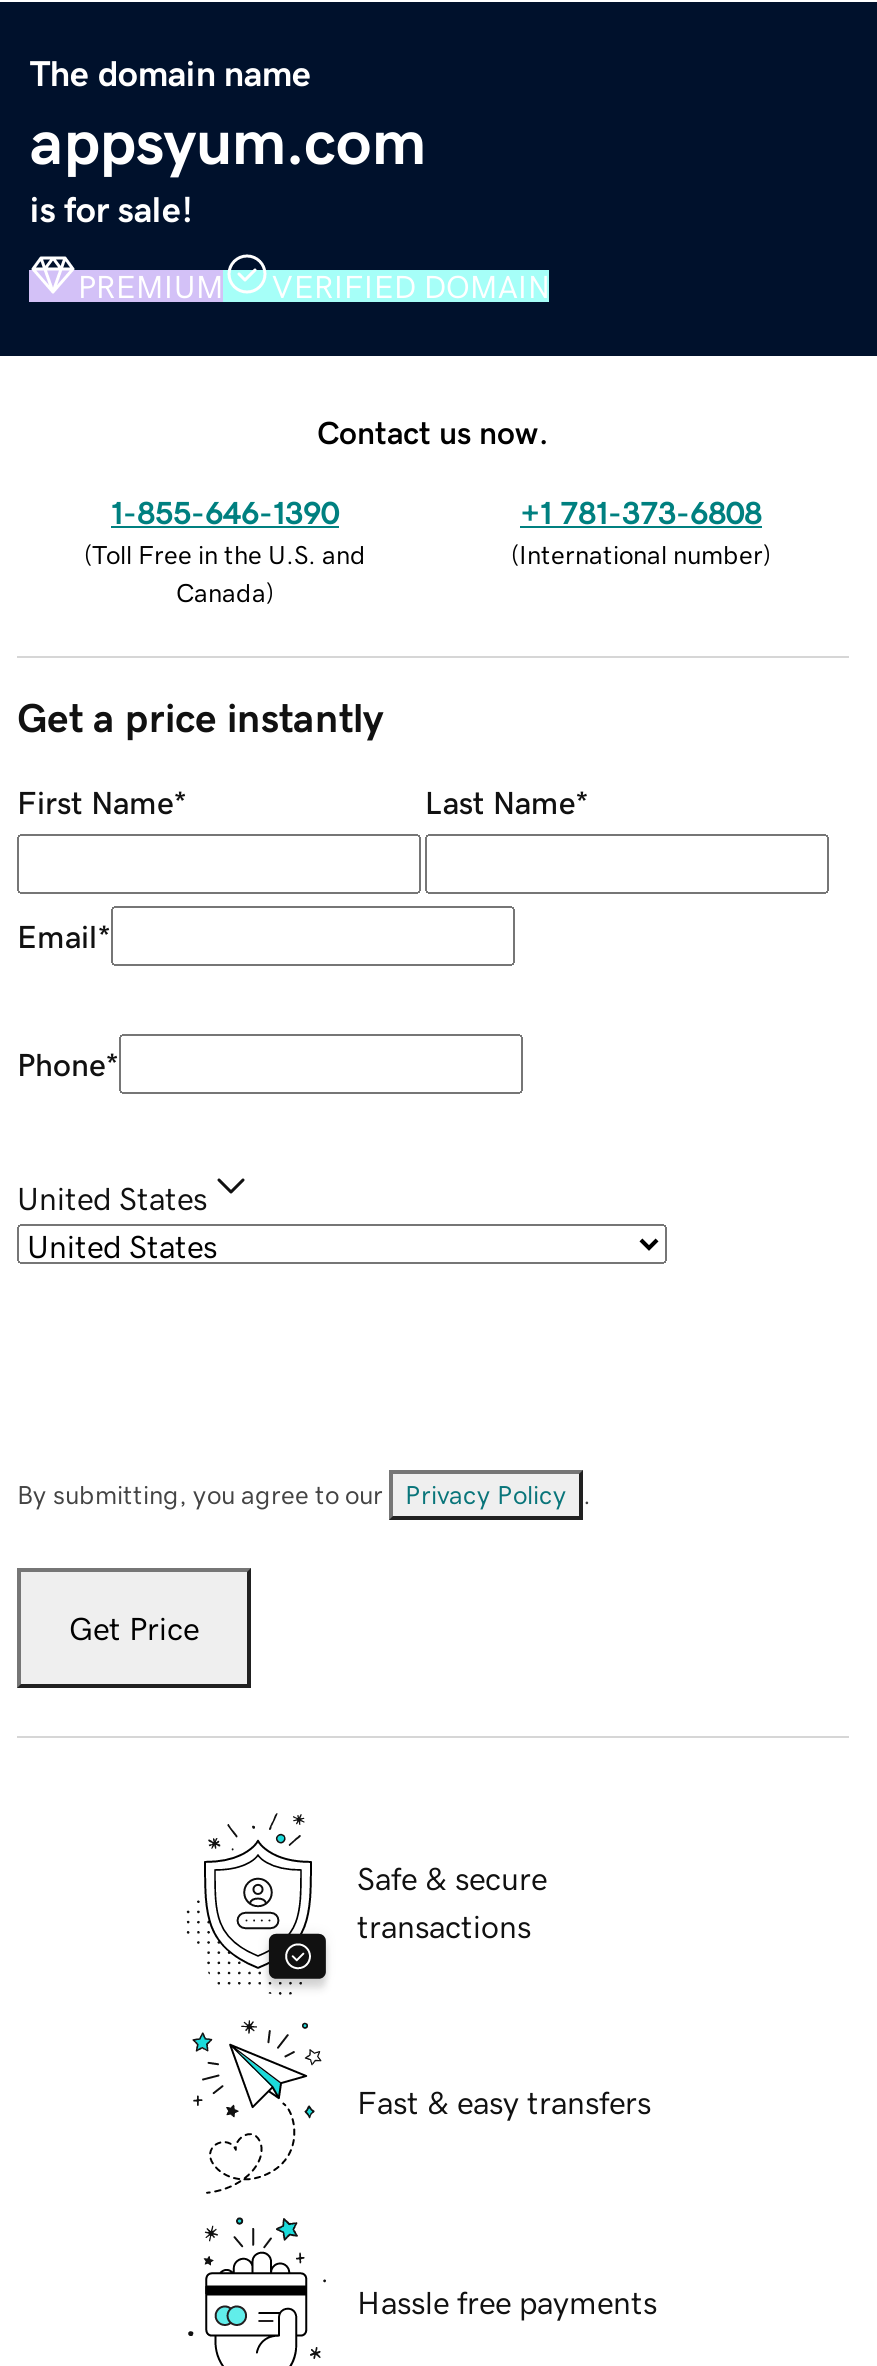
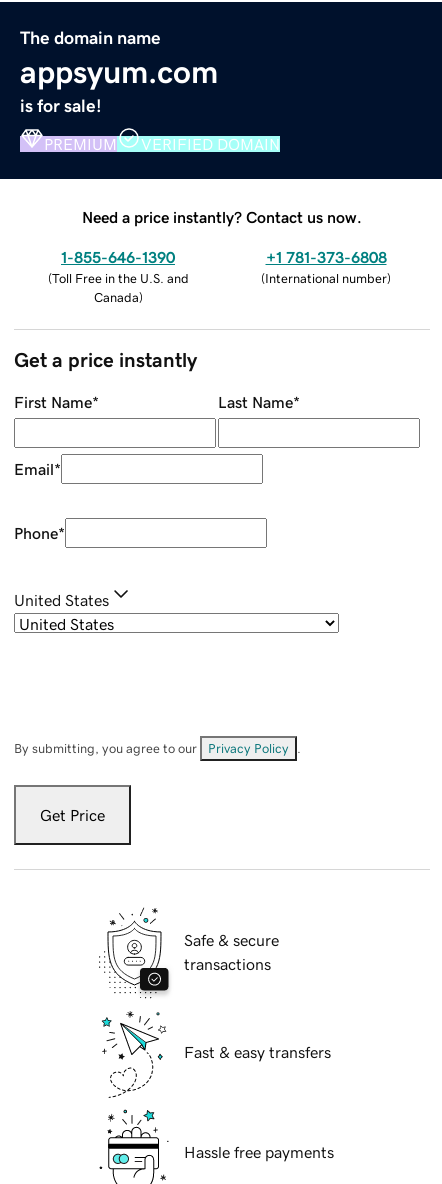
[317,415,549,447] Contact us now. -> [82,209,362,225] Need a price instantly? Contact us now.

